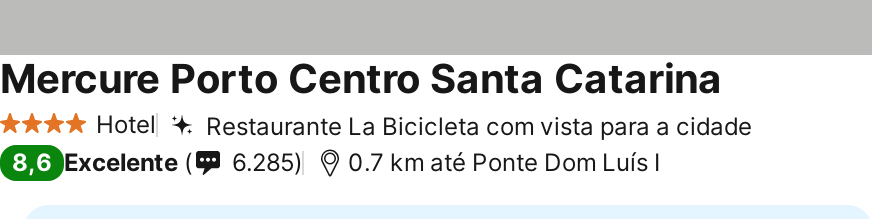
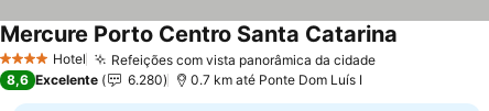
[206,110,752,140] Restaurante La Bicicleta com vista para a cidade -> [111,51,376,68] Refeições com vista panorâmica da cidade
[232,147,294,177] 6.285 -> [128,71,163,88] 6.280

